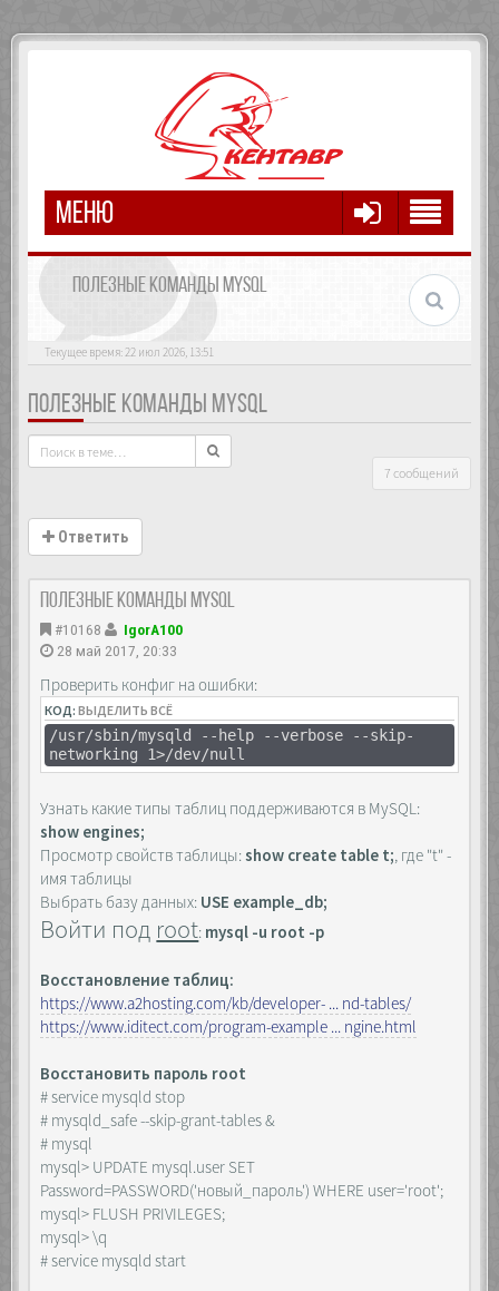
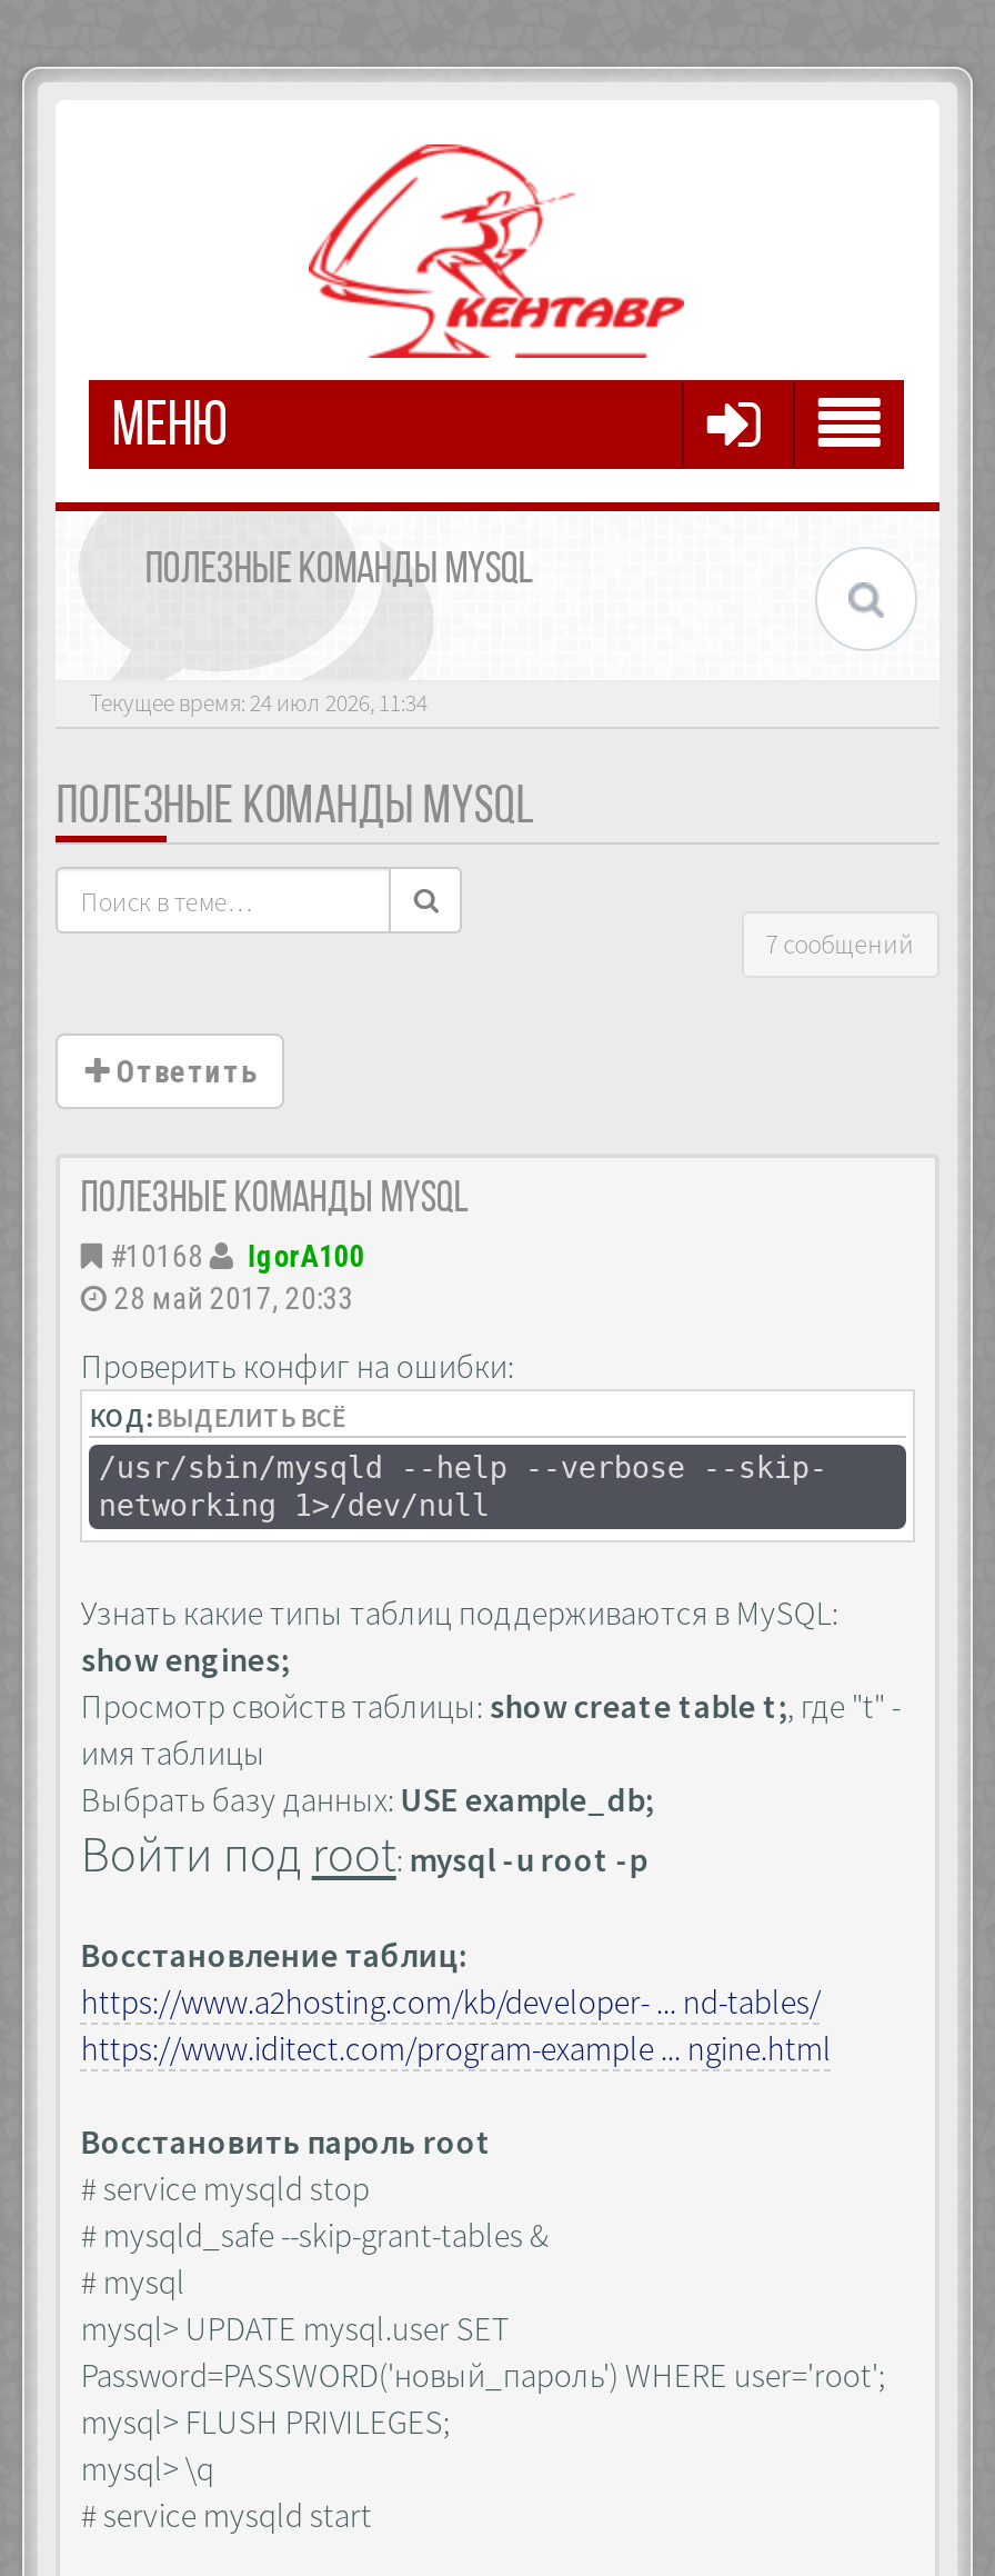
[45,344,214,360] Текущее время: 22 июл 2026, 13:51 -> [90,687,427,718] Текущее время: 24 июл 2026, 11:34

